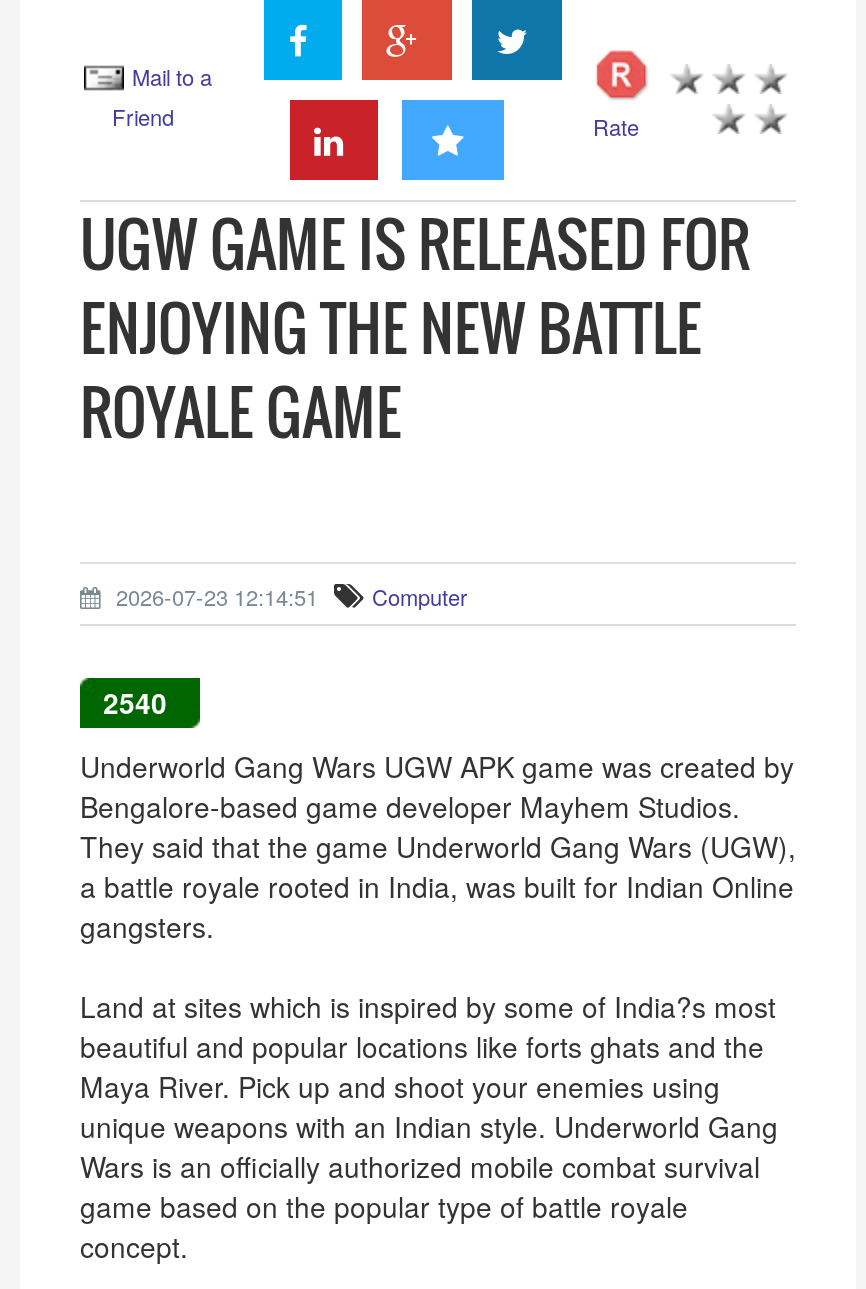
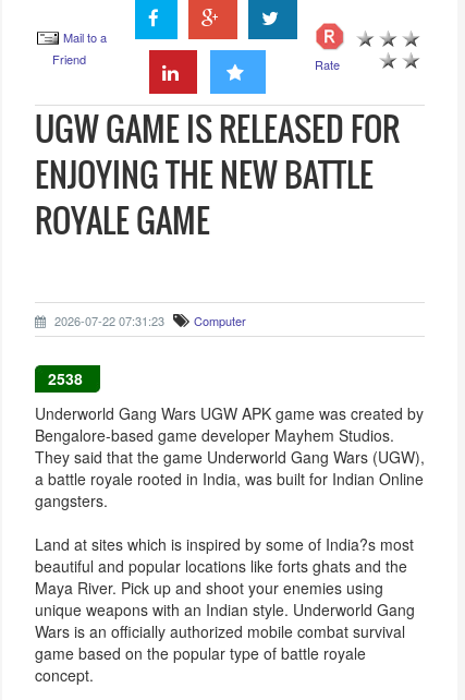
[110,580,468,612] 2026-07-23 12:14:51 Computer -> [51,312,246,329] 2026-07-22 07:31:23 Computer
[103,682,167,722] 2540 -> [47,367,82,389] 2538

